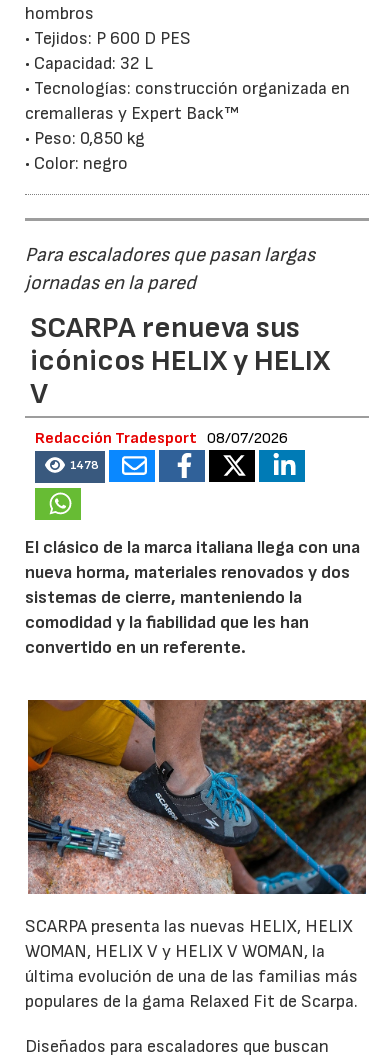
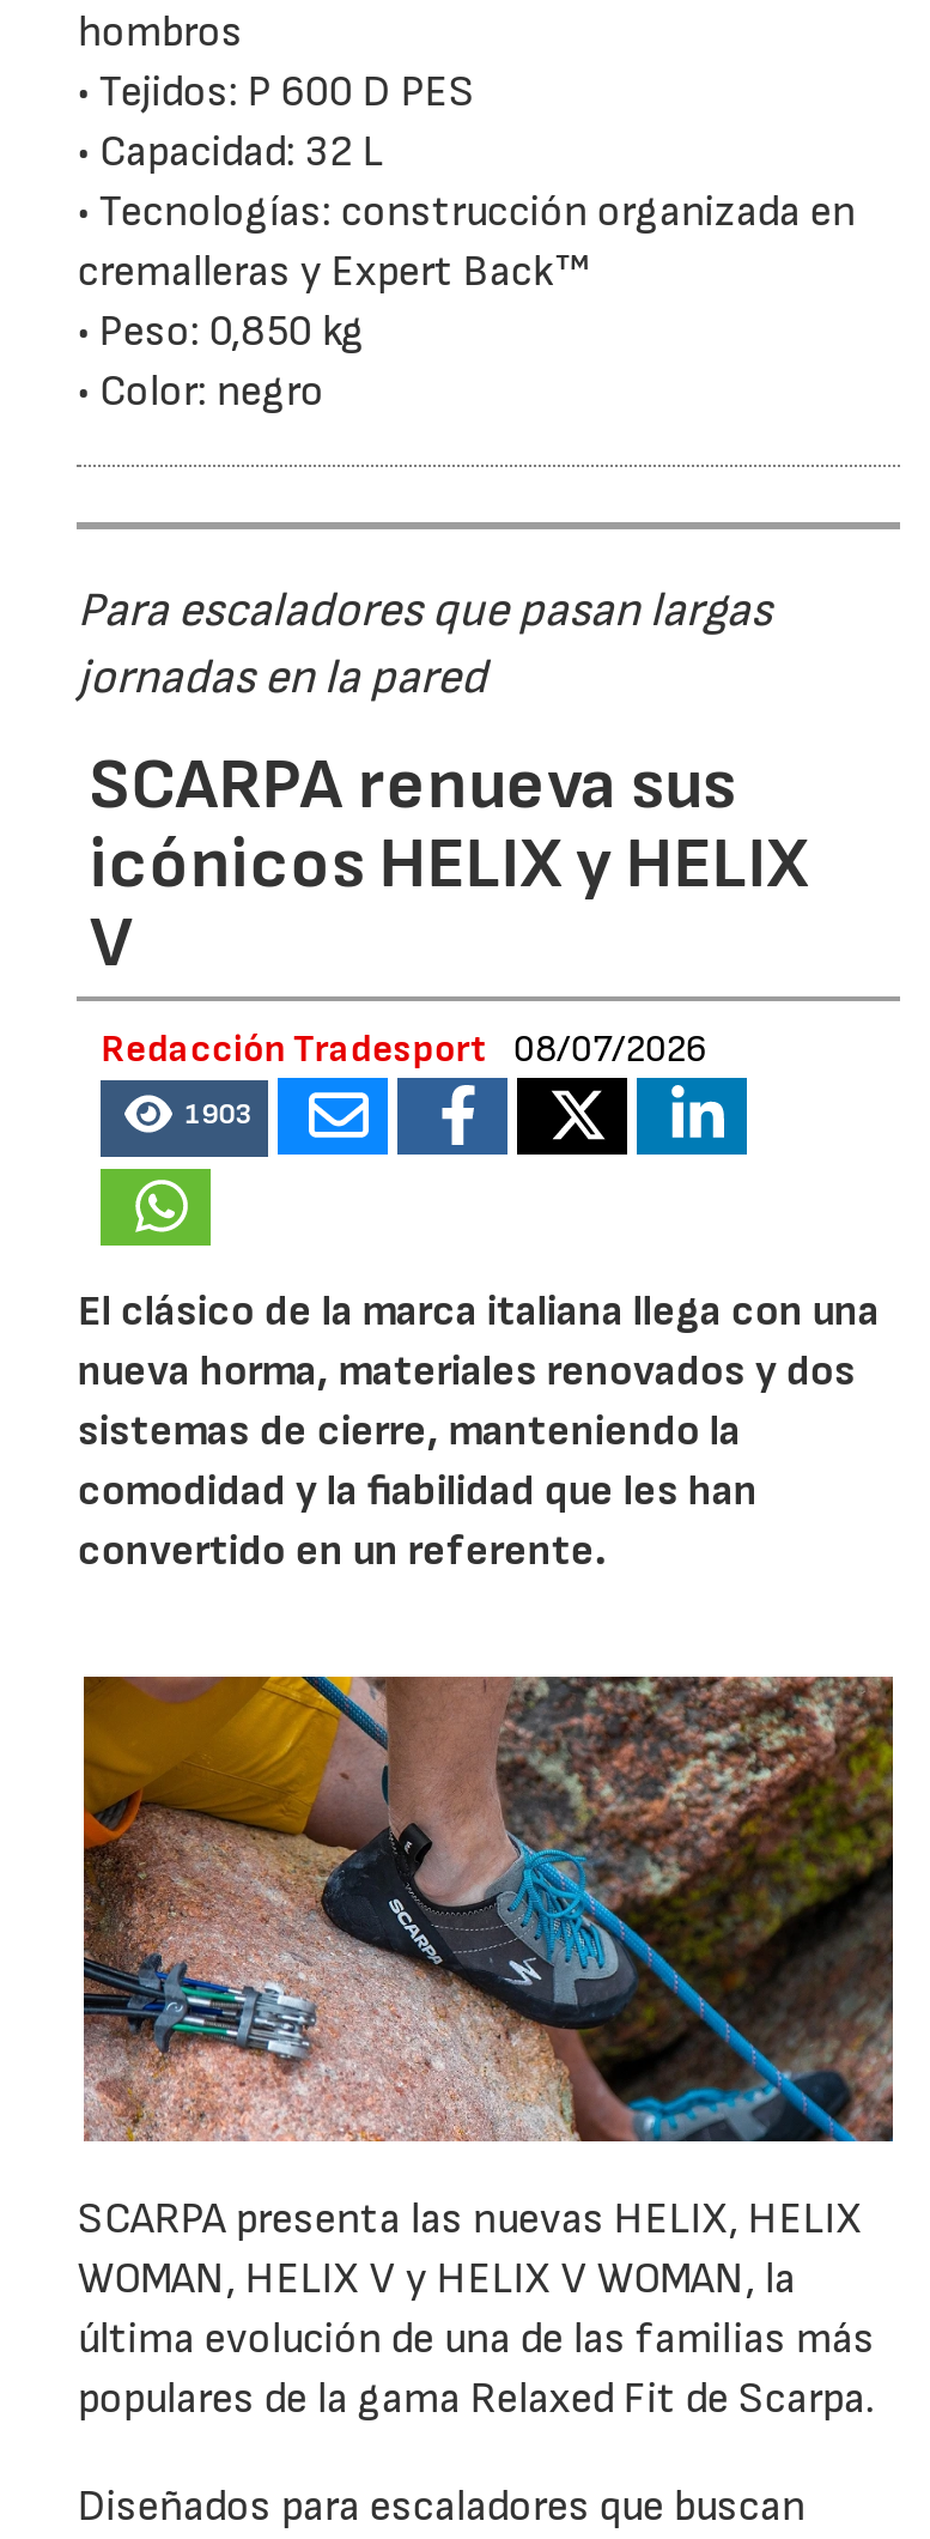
[70,458,99,473] 1478 -> [185,1097,252,1133] 1903

